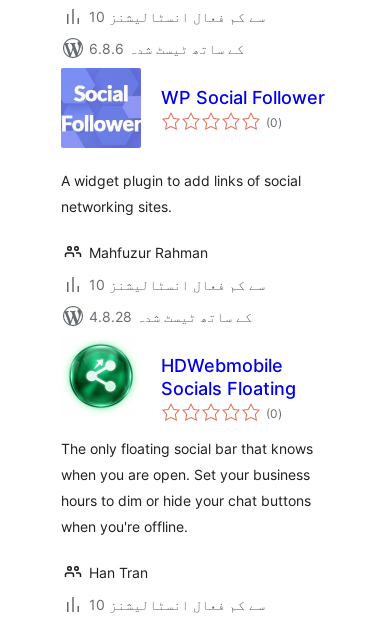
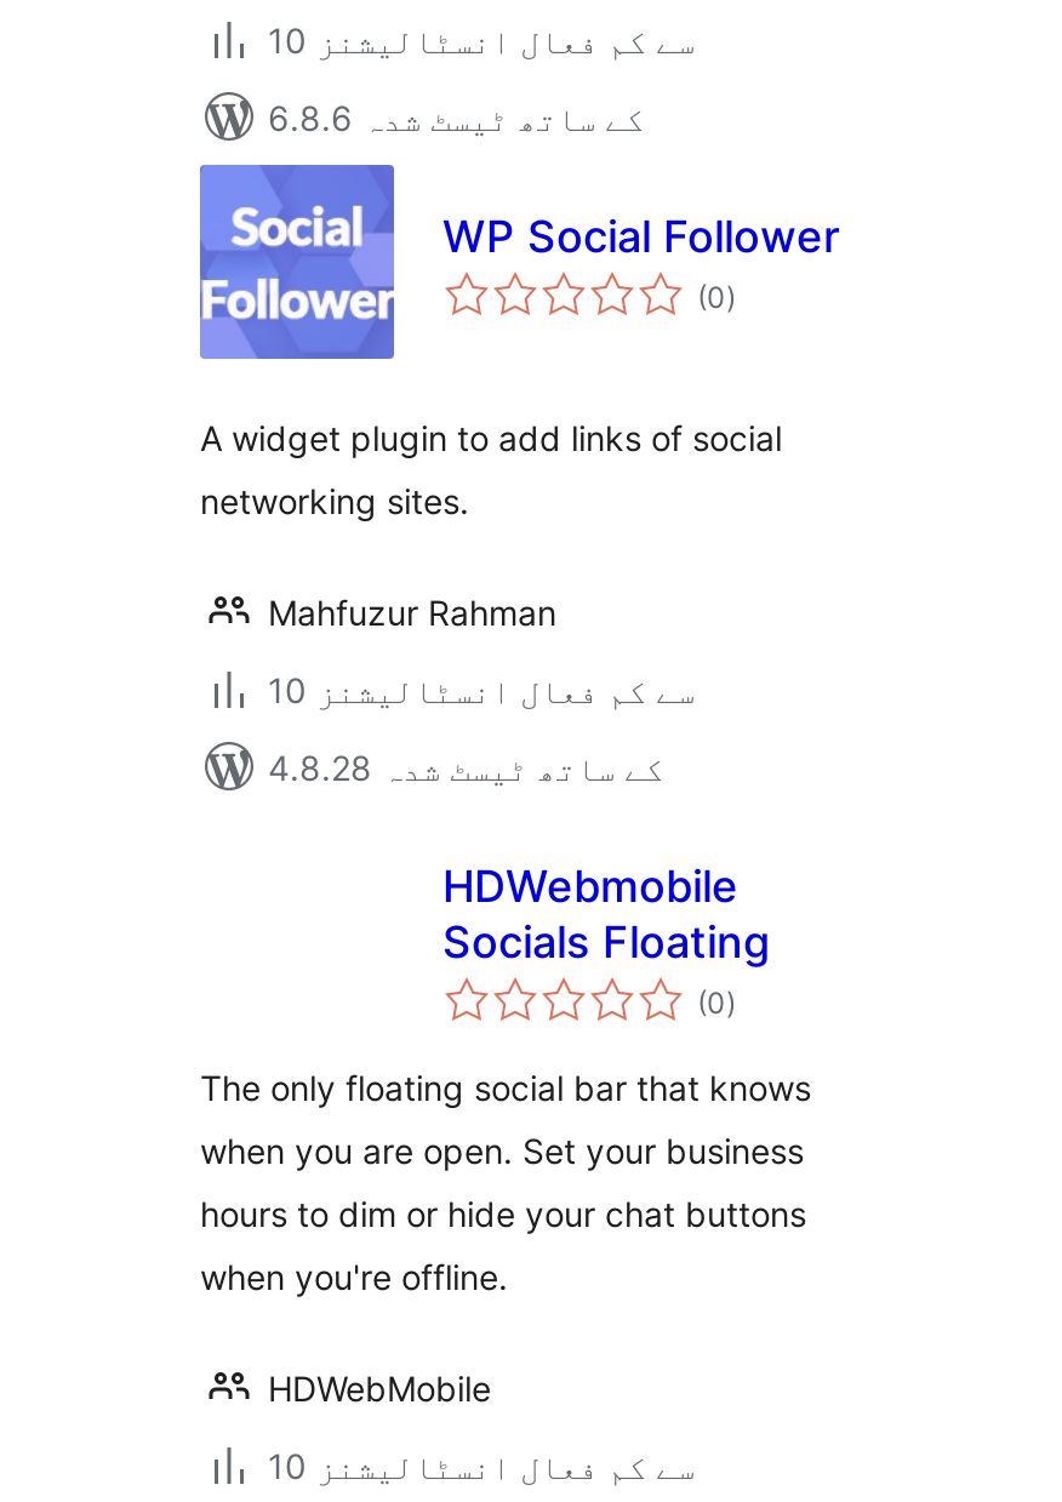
[66,341,136,412] [image] -> none
[89,564,148,581] Han Tran -> [268,1367,491,1409] HDWebMobile

